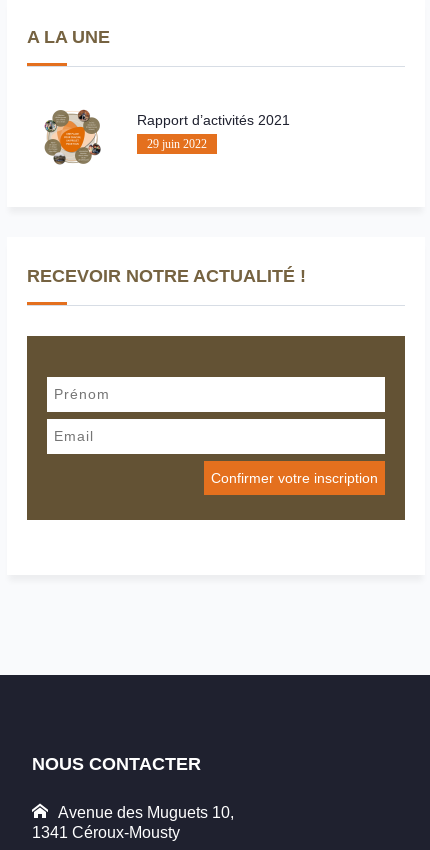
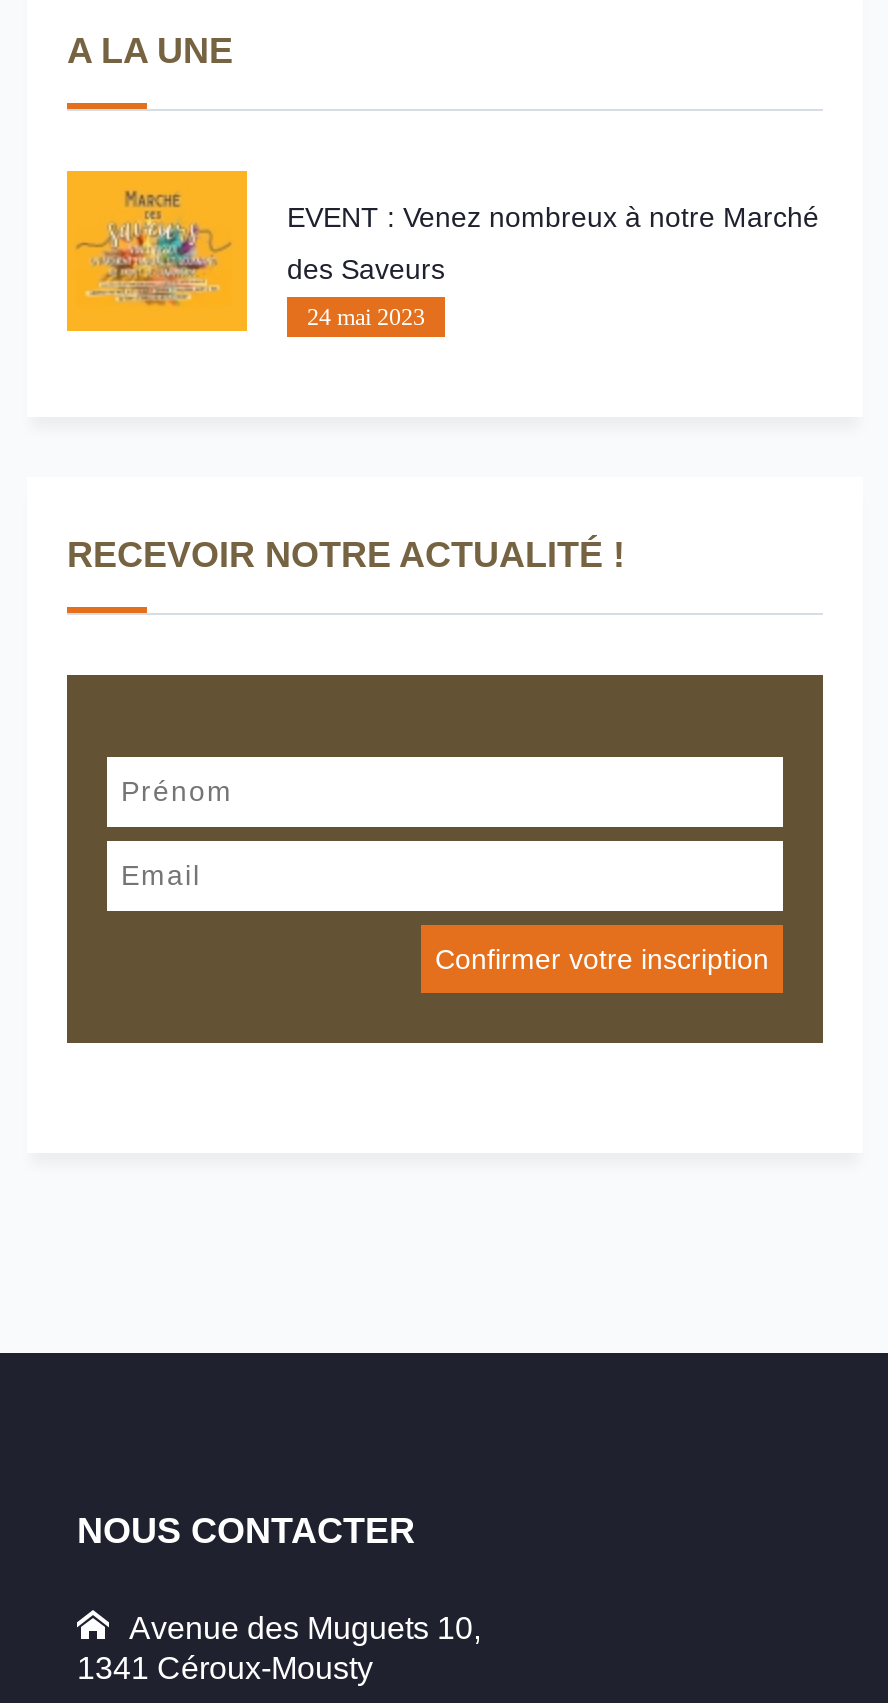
[27,97,290,165] [image] | Rapport d’activités 2021 | 29 juin 2022 -> [65,169,819,333] [image] | EVENT : Venez nombreux à notre Marché | des Saveurs | 24 mai 2023

